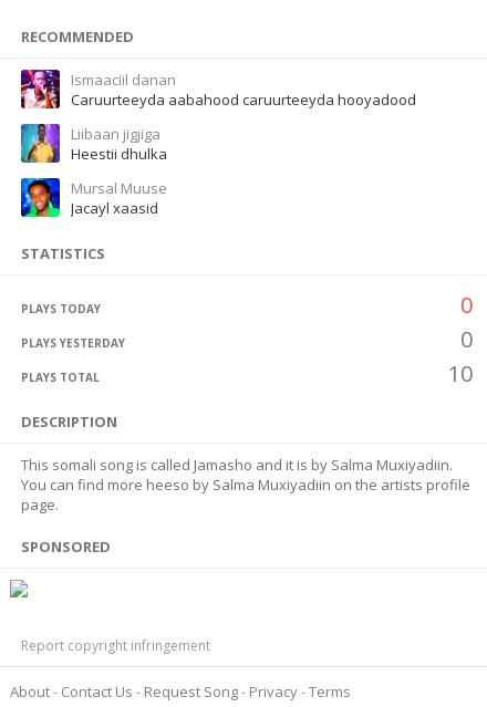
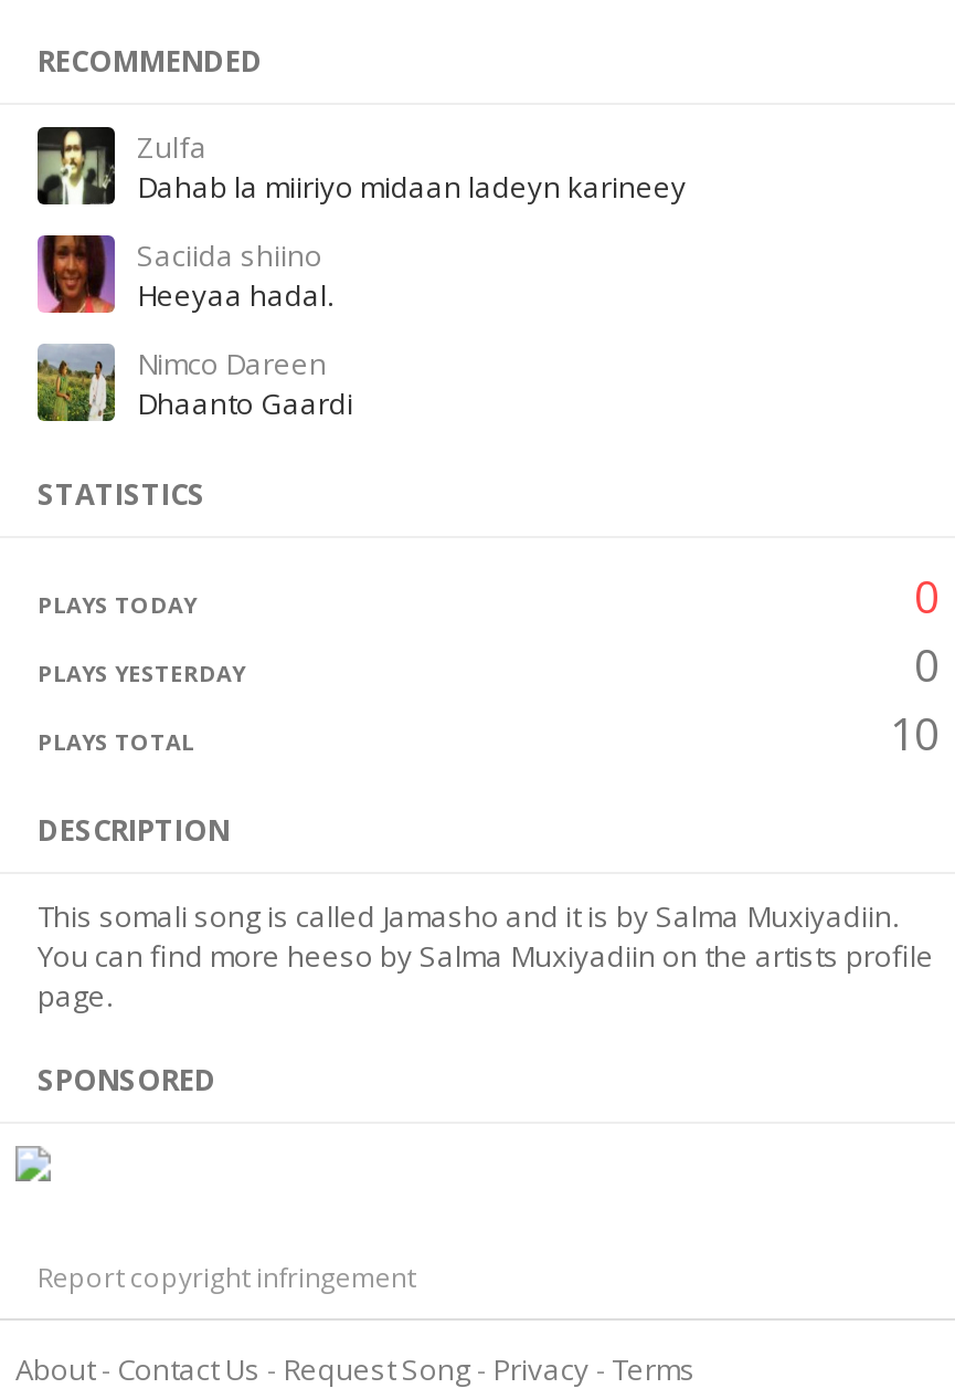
[20,69,416,110] [image] | Ismaaciil danan | Caruurteeyda aabahood caruurteeyda hooyadood -> [35,125,687,207] [image] | Zulfa | Dahab la miiriyo midaan ladeyn karineey
[20,123,167,164] [image] | Liibaan jigjiga | Heestii dhulka -> [35,233,333,315] [image] | Saciida shiino | Heeyaa hadal.
[20,177,167,218] [image] | Mursal Muuse | Jacayl xaasid -> [35,344,353,423] [image] | Nimco Dareen | Dhaanto Gaardi

